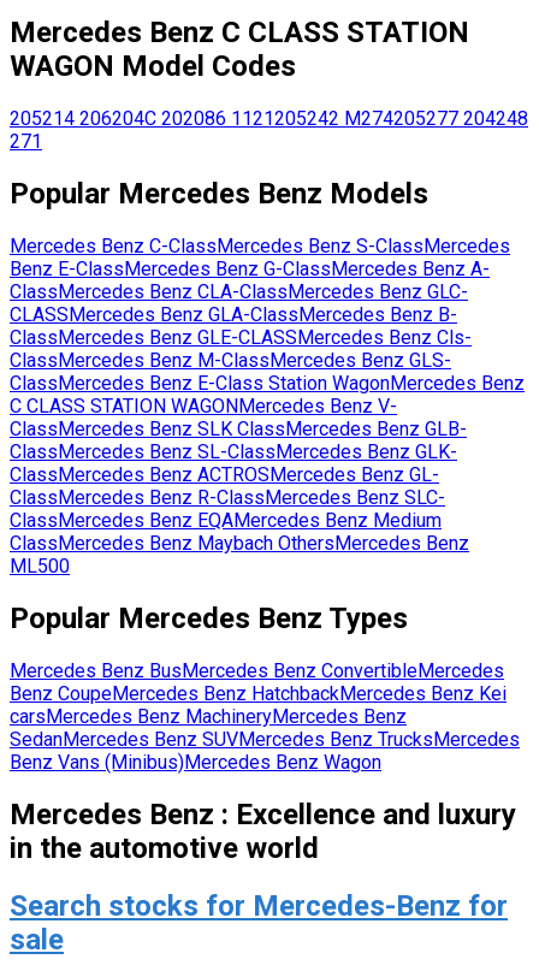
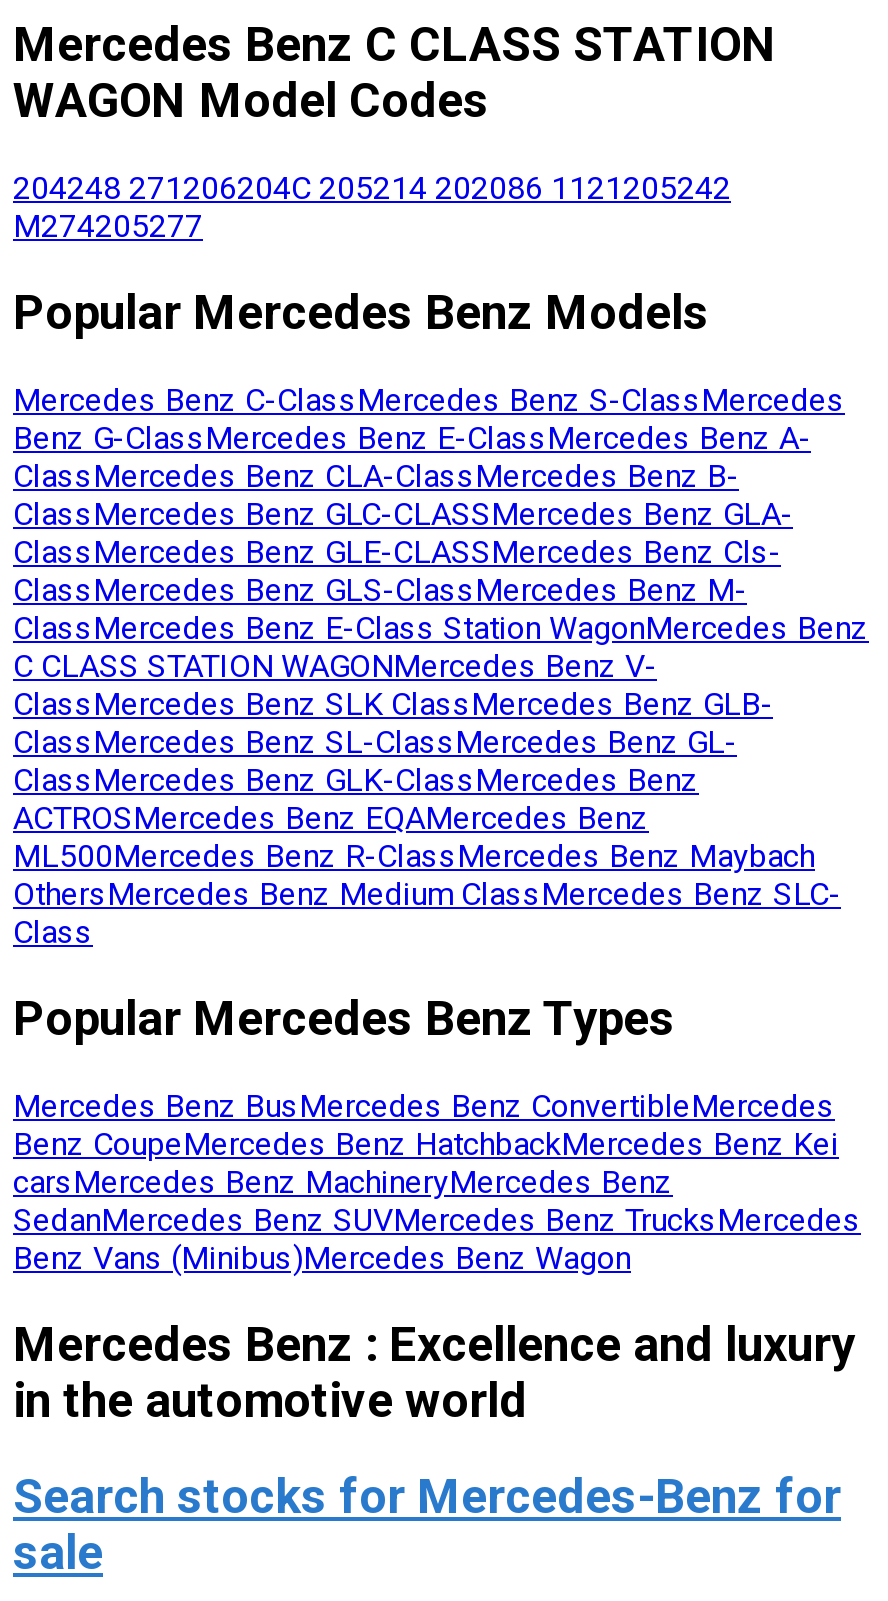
[10,107,528,153] 205214 206204C 202086 1121 205242 M274205277 204248 | 271 -> [13,169,731,245] 204248 271 206204C 205214 202086 1121 205242 | M274205277
[10,257,490,280] Benz E-Class Mercedes Benz G-Class Mercedes Benz A- -> [13,419,811,457] Benz G-Class Mercedes Benz E-Class Mercedes Benz A-
[10,280,468,303] Class Mercedes Benz CLA-Class Mercedes Benz GLC- -> [13,457,739,495] Class Mercedes Benz CLA-Class Mercedes Benz B-
[10,303,457,326] CLASS Mercedes Benz GLA-ClassMercedes Benz B- -> [13,495,793,533] Class Mercedes Benz GLC-CLASSMercedes Benz GLA-
[10,349,451,372] Class Mercedes Benz M-Class Mercedes Benz GLS- -> [13,571,747,609] Class Mercedes Benz GLS-Class Mercedes Benz M-
[10,440,469,577] Class Mercedes Benz SL-Class Mercedes Benz GLK- | Class Mercedes Benz ACTROS Mercedes Benz GL- | ClassMercedes Benz R-ClassMercedes Benz SLC- | ClassMercedes Benz EQA Mercedes Benz Medium | Class Mercedes Benz Maybach Others Mercedes Benz | ML500 -> [13,723,841,951] Class Mercedes Benz SL-Class Mercedes Benz GL- | Class Mercedes Benz GLK-Class Mercedes Benz | ACTROSMercedes Benz EQAMercedes Benz | ML500Mercedes Benz R-Class Mercedes Benz Maybach | Others Mercedes Benz Medium Class Mercedes Benz SLC- | Class

